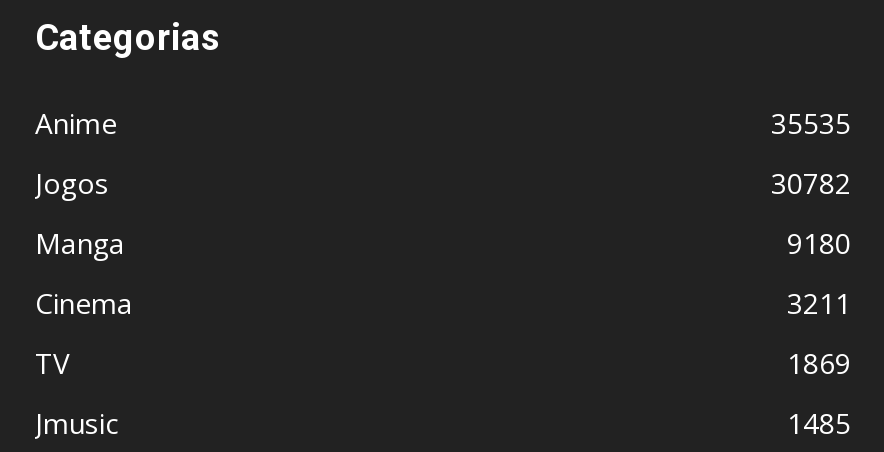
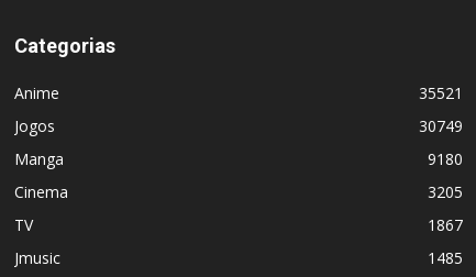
[771,104,851,142] 35535 -> [419,82,463,103] 35521
[771,164,851,202] 30782 -> [419,115,463,136] 30749
[787,284,851,322] 3211 -> [428,181,463,202] 3205
[787,344,851,382] 1869 -> [428,214,463,235] 1867

